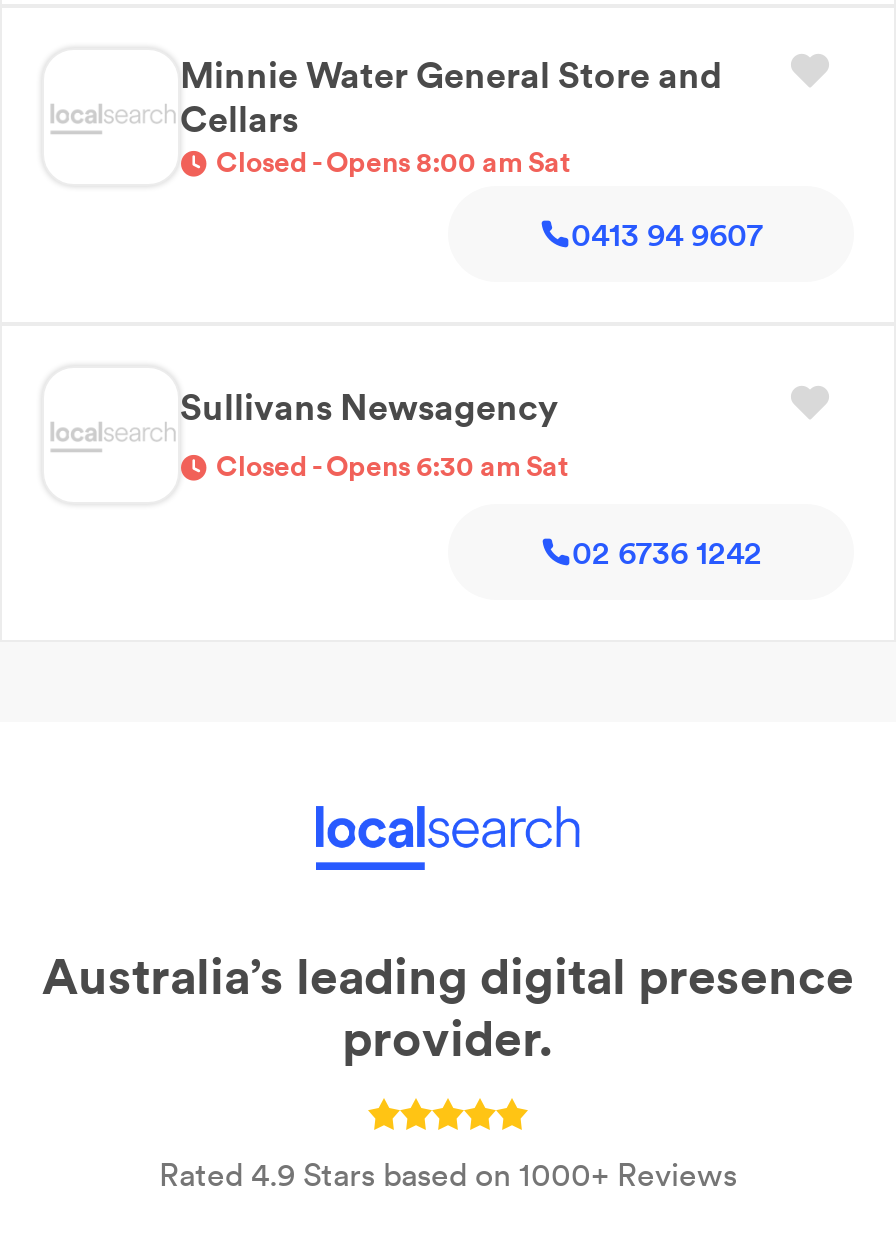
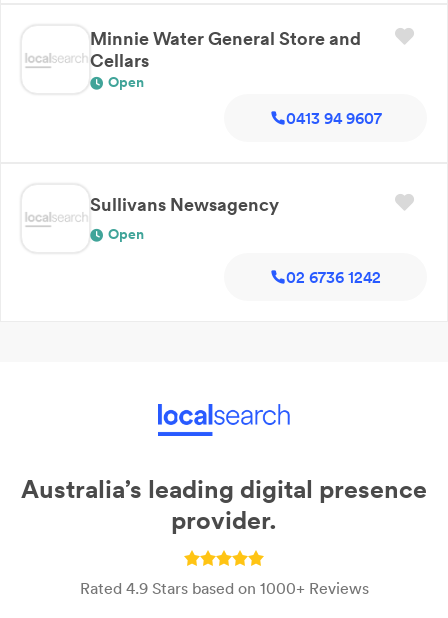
[216,144,570,180] Closed - Opens 8:00 am Sat -> [108,73,144,91] Open
[216,448,568,484] Closed - Opens 6:30 am Sat -> [108,225,144,243] Open

